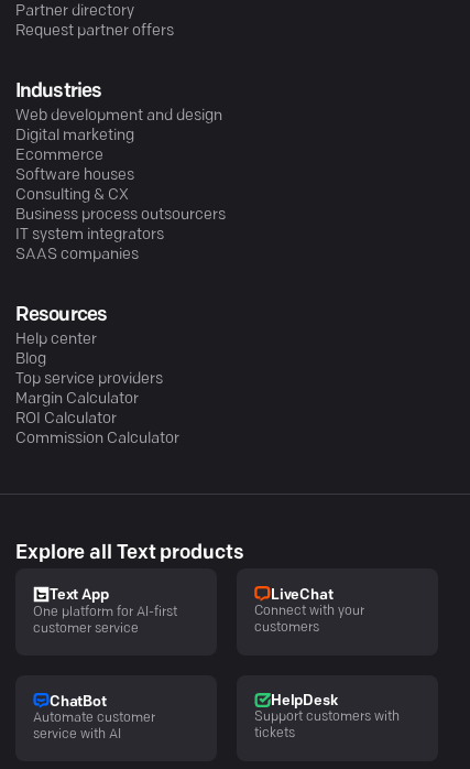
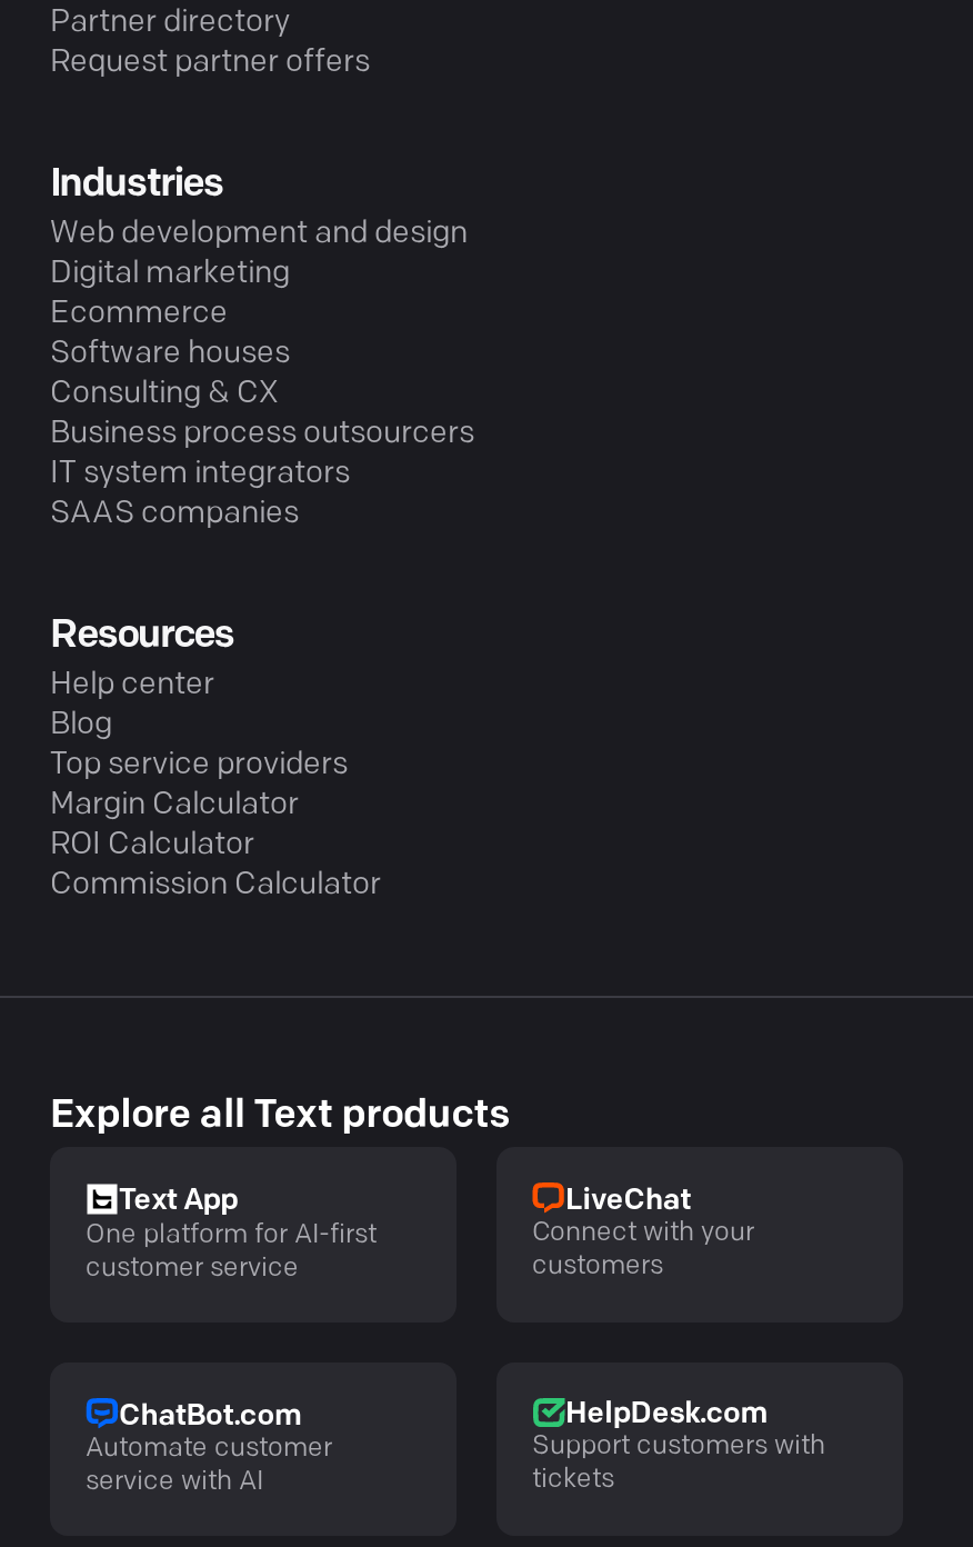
[50,695,106,709] ChatBot -> [119,1402,301,1431] ChatBot.com
[271,694,337,708] HelpDesk -> [565,1400,767,1429] HelpDesk.com

